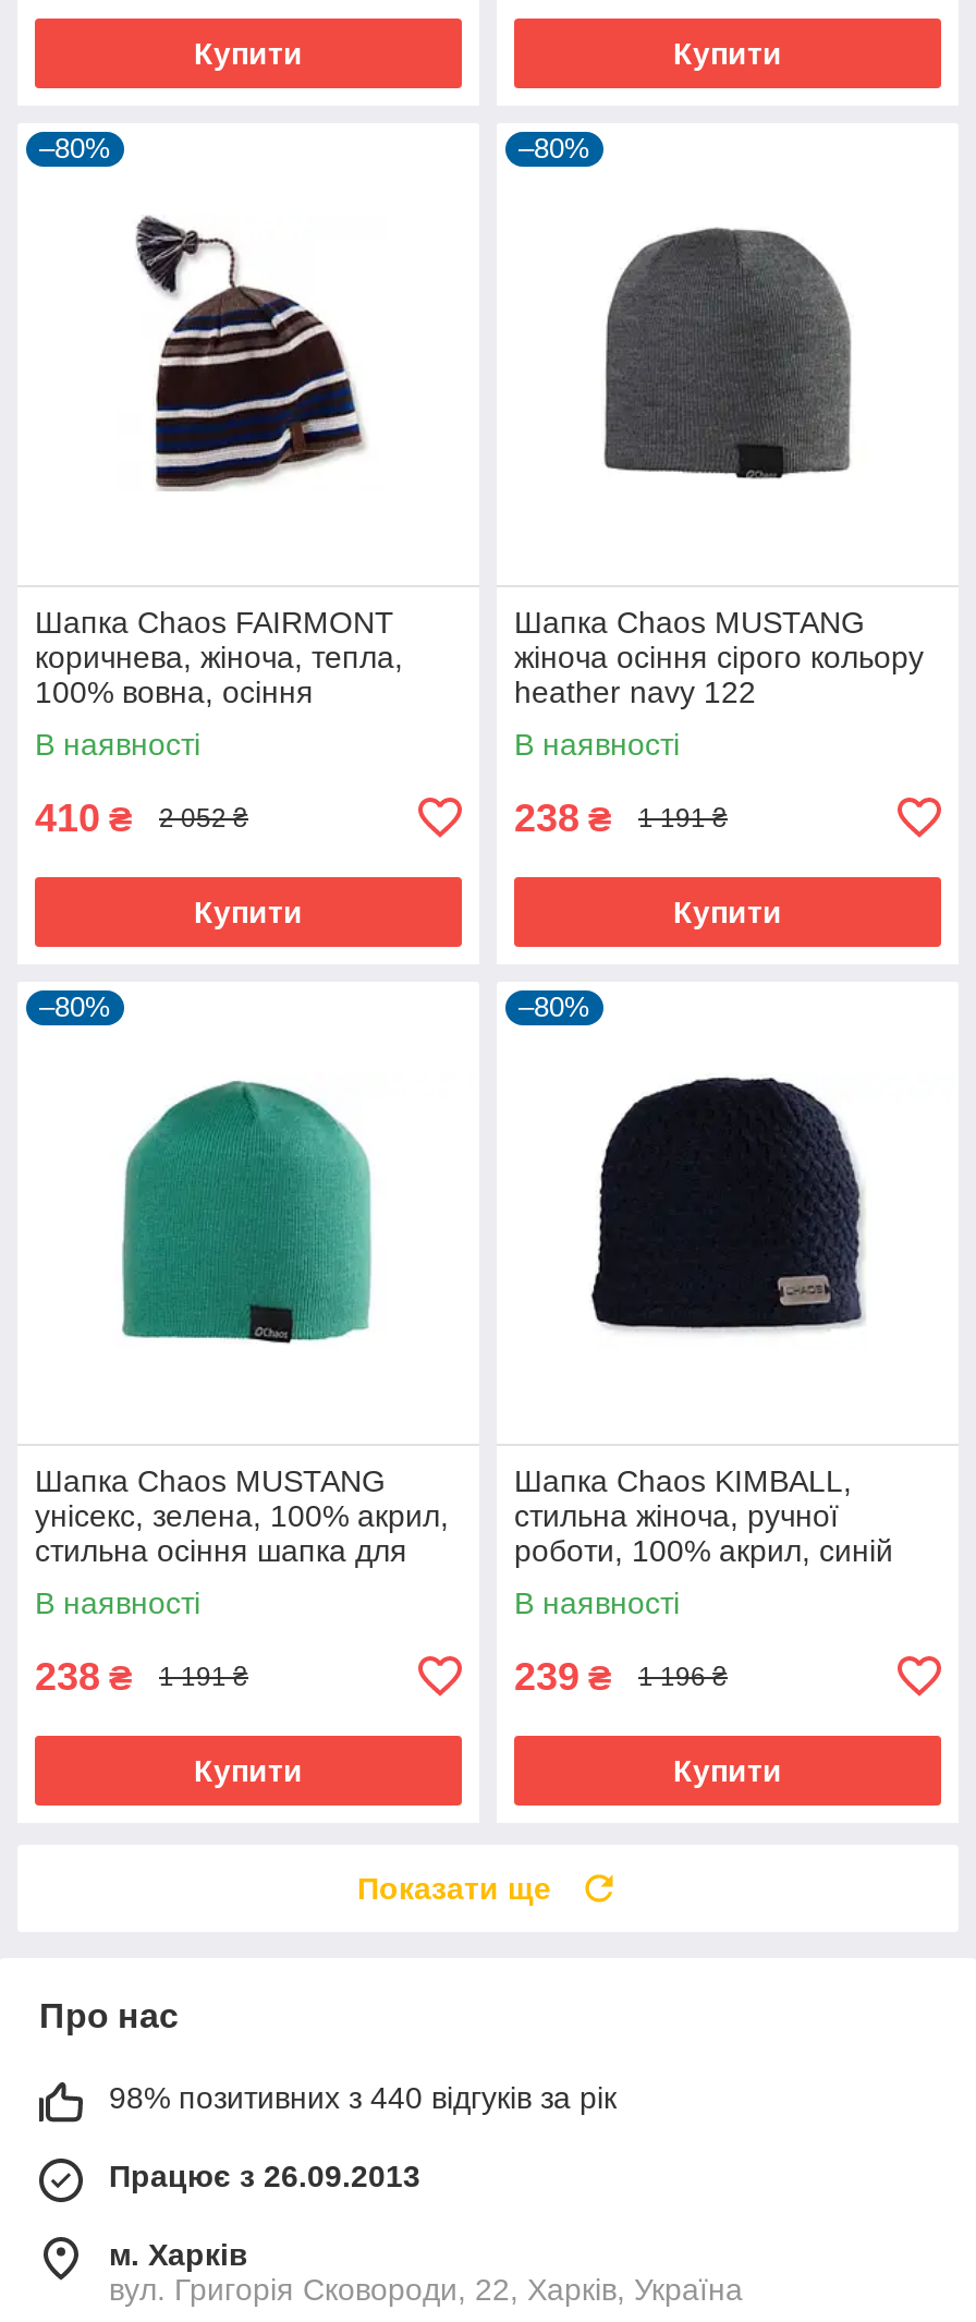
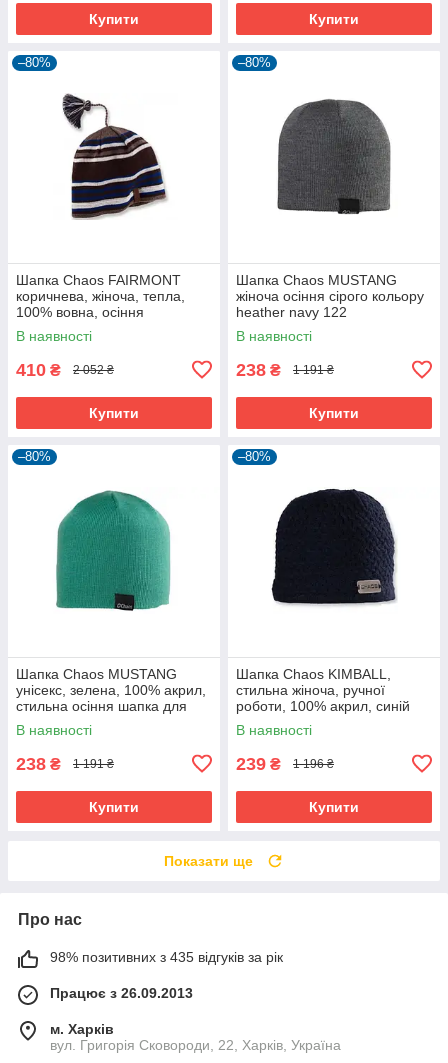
[109,2080,617,2115] 98% позитивних з 440 відгуків за рік -> [50,949,283,965] 98% позитивних з 435 відгуків за рік

